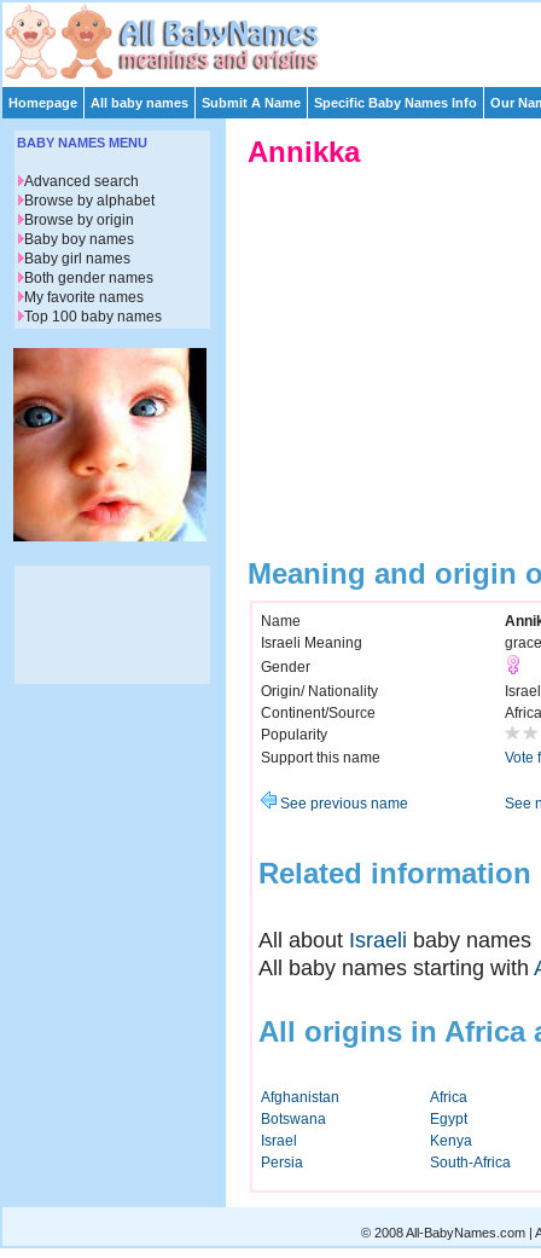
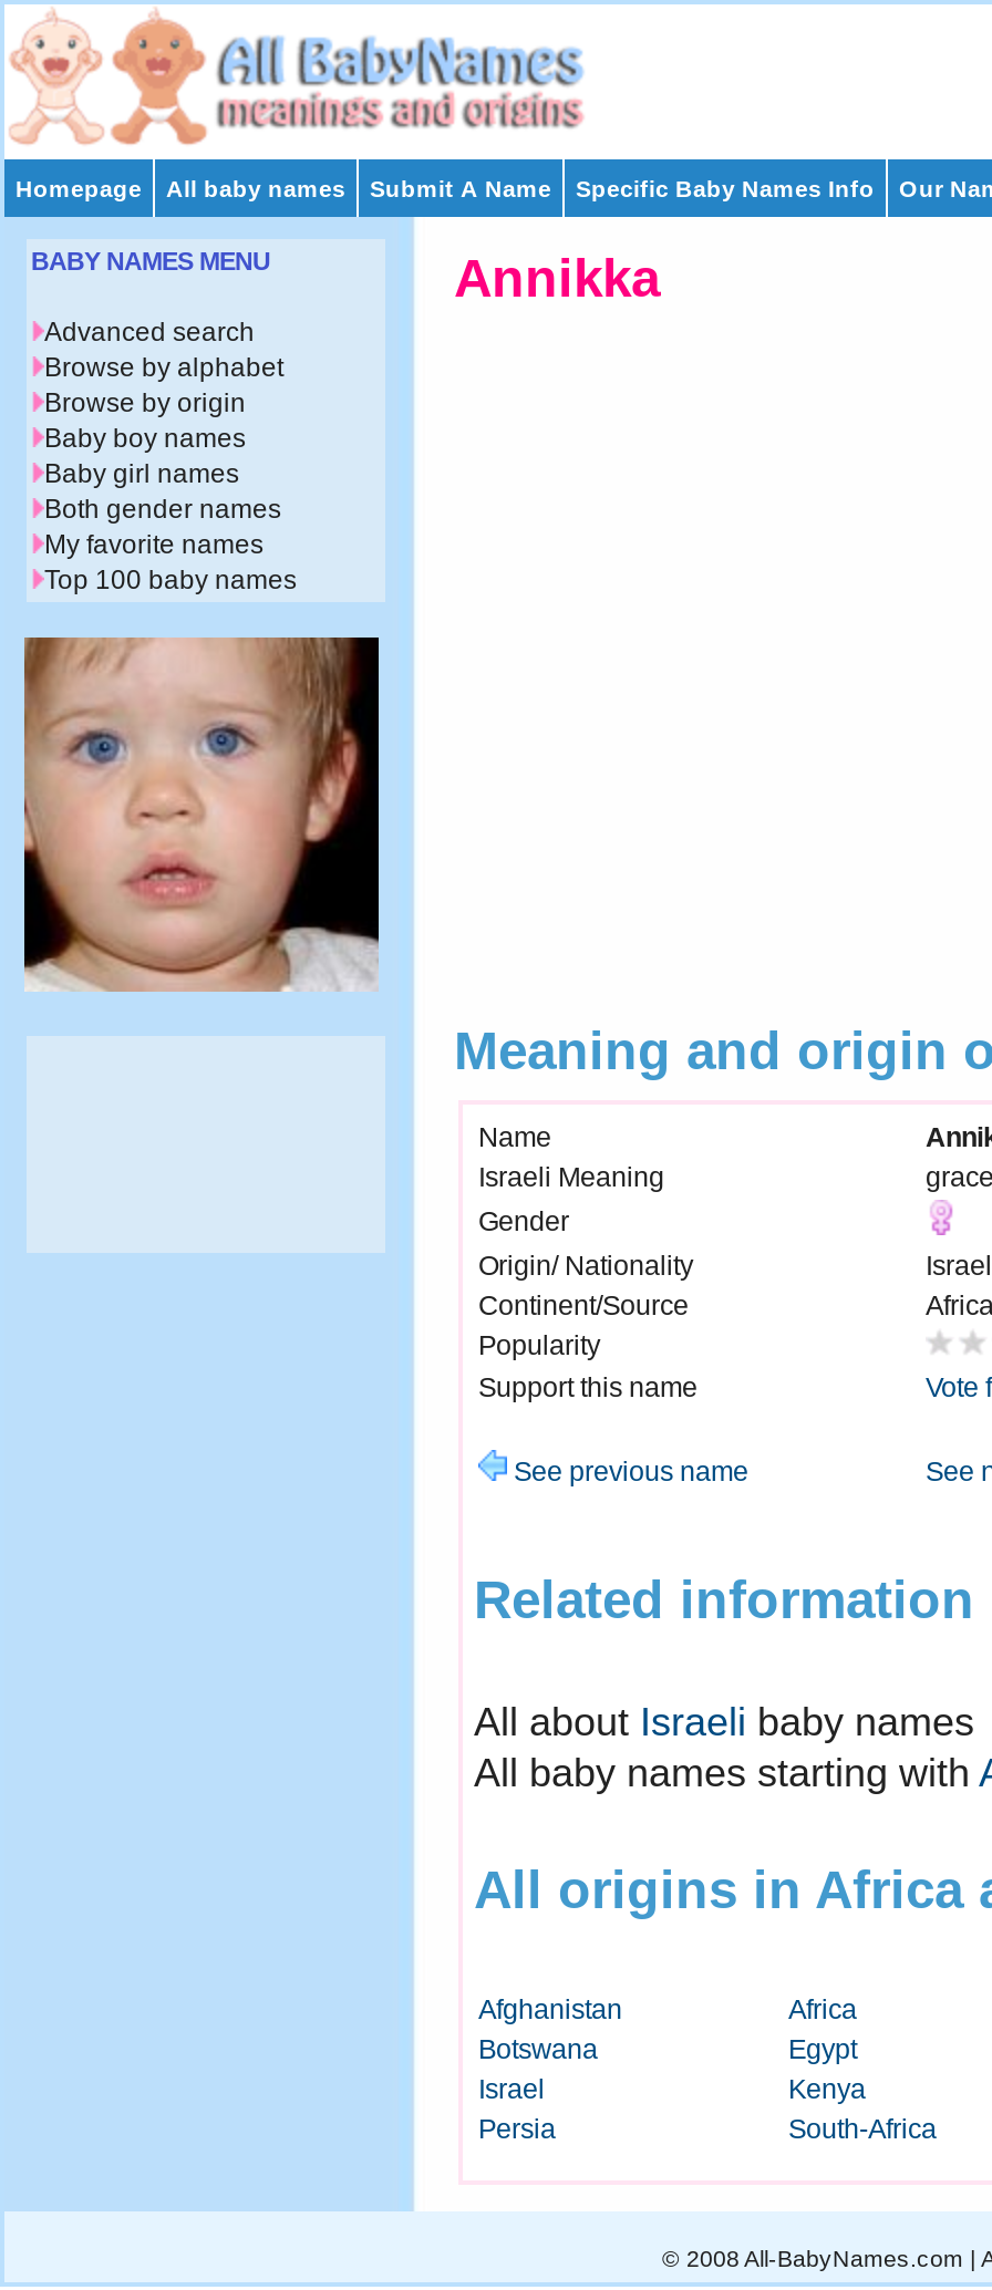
[12,348,208,543] [image] -> [22,635,381,994] [image]

